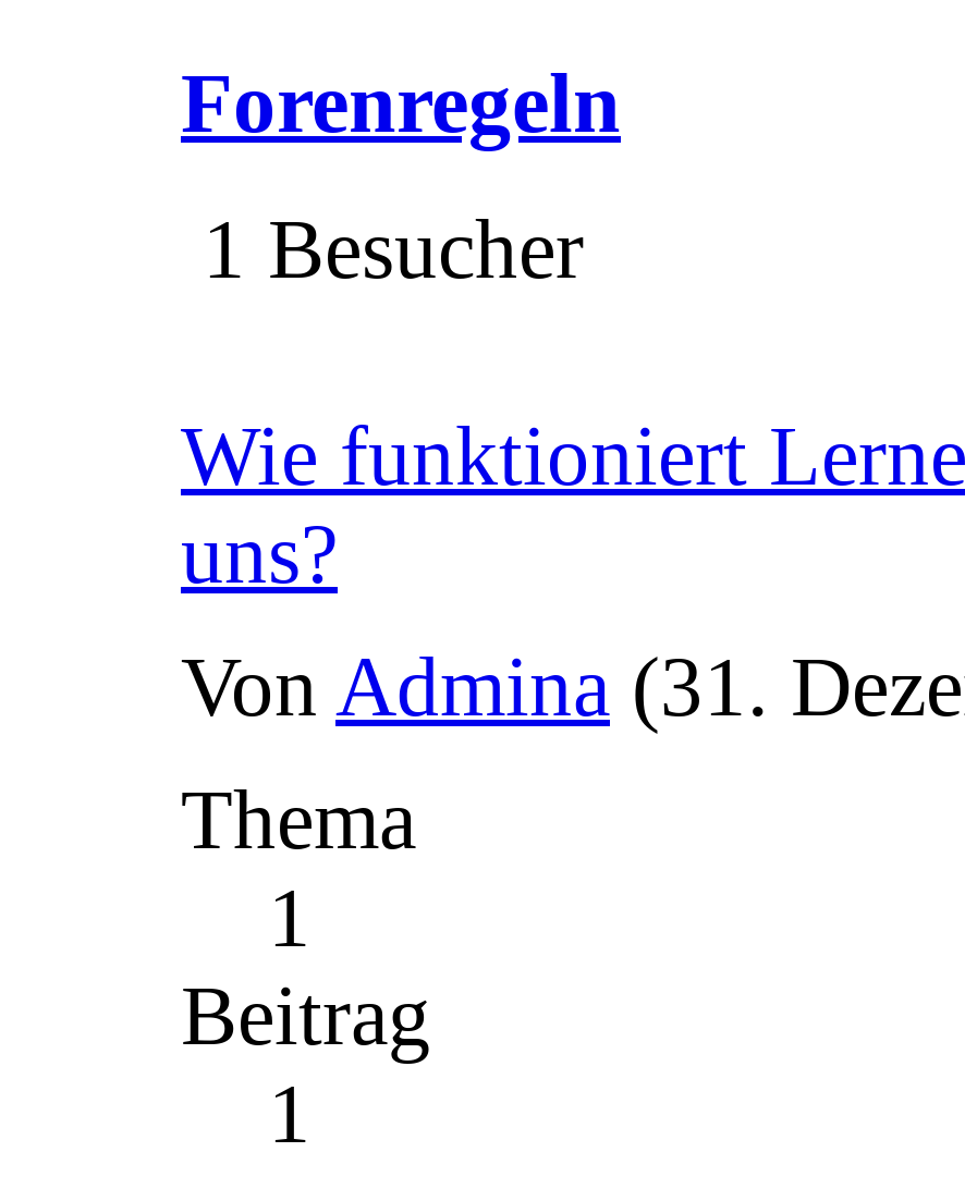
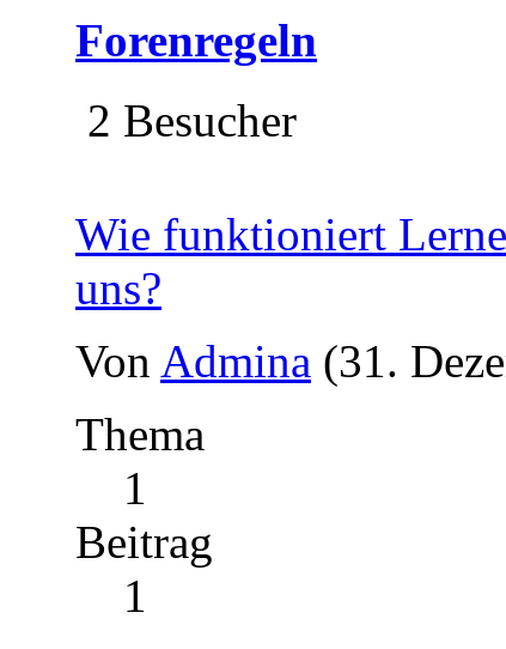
[181,201,584,294] 1 Besucher -> [75,94,297,146] 2 Besucher

